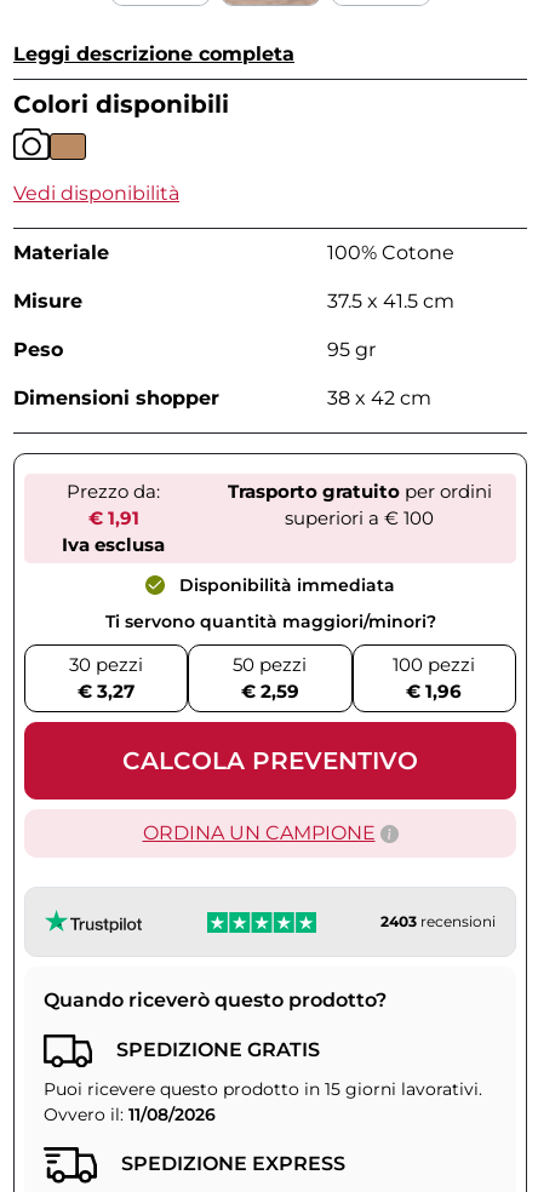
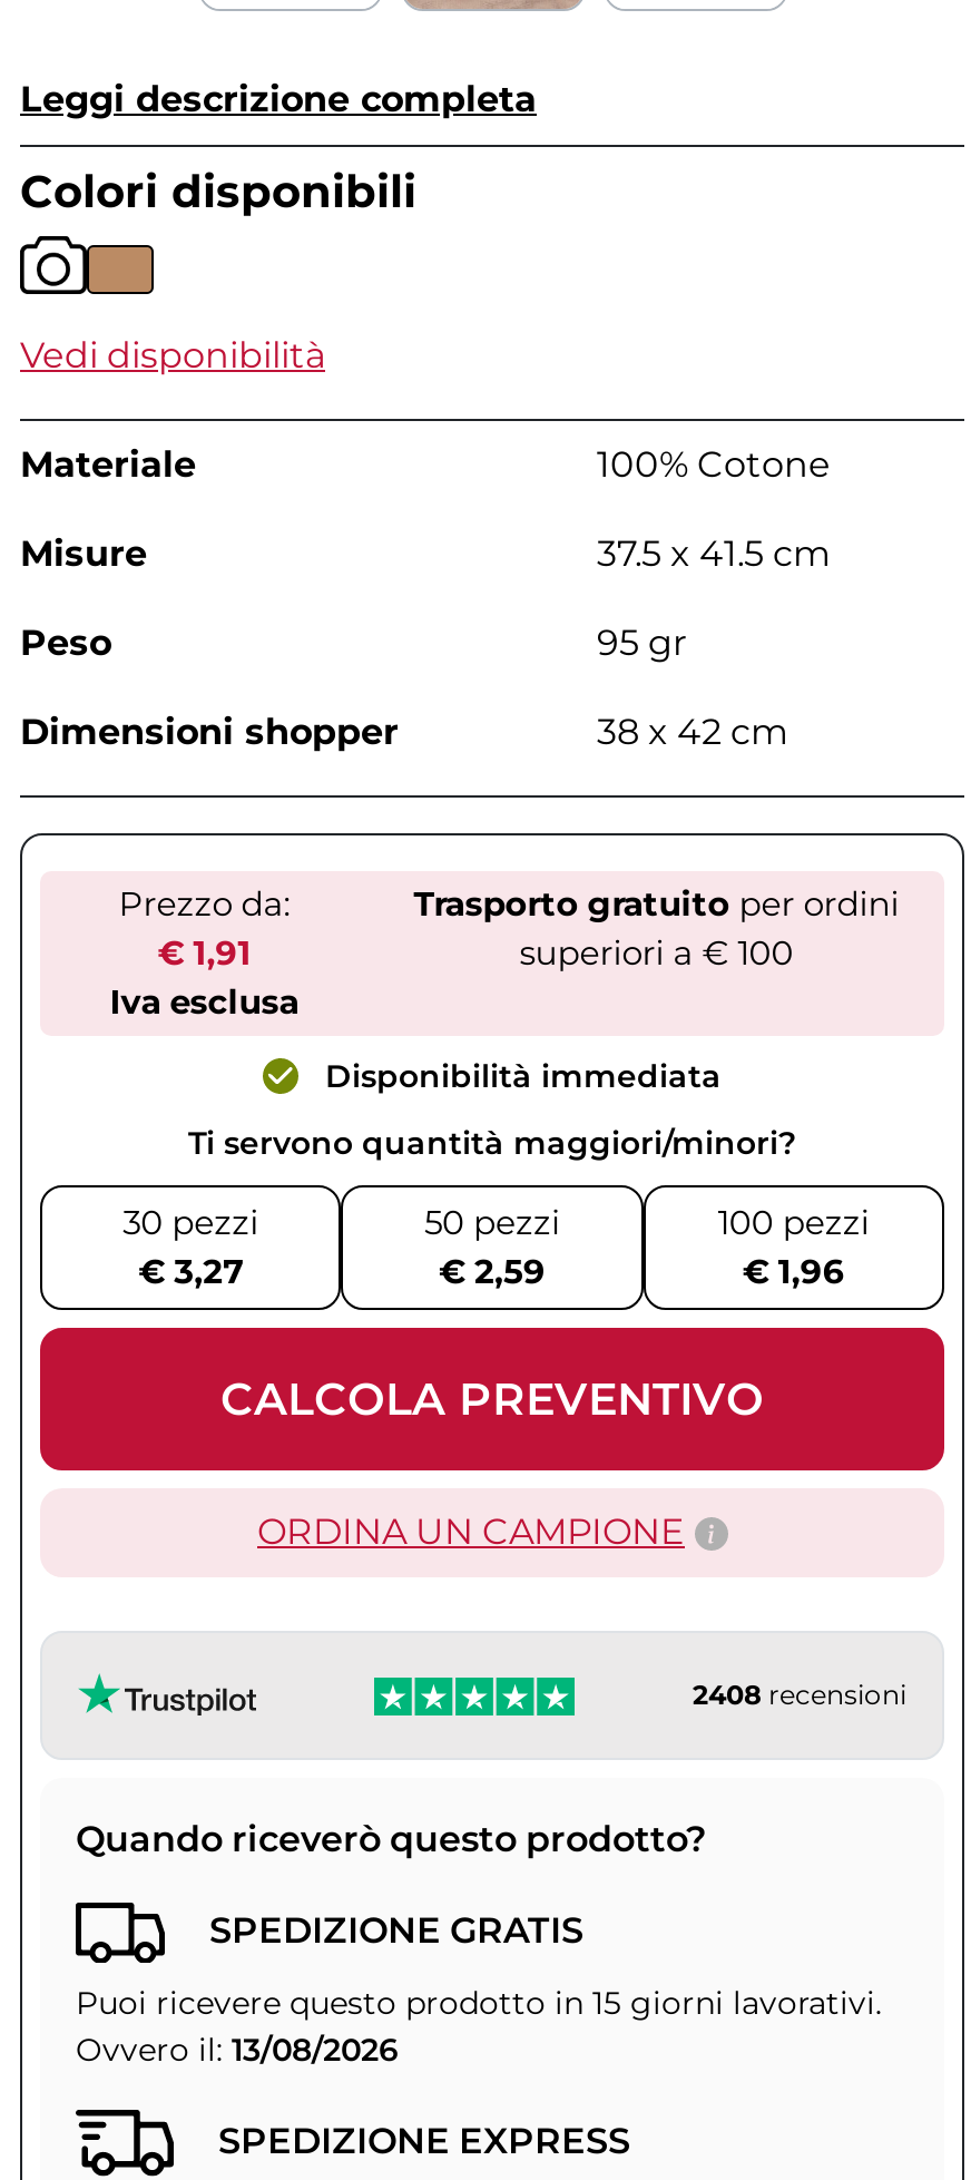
[380,912,496,930] 2403 recensioni -> [693,1676,906,1710] 2408 recensioni
[44,1104,216,1125] Ovvero il: 11/08/2026 -> [76,2030,399,2070] Ovvero il: 13/08/2026

